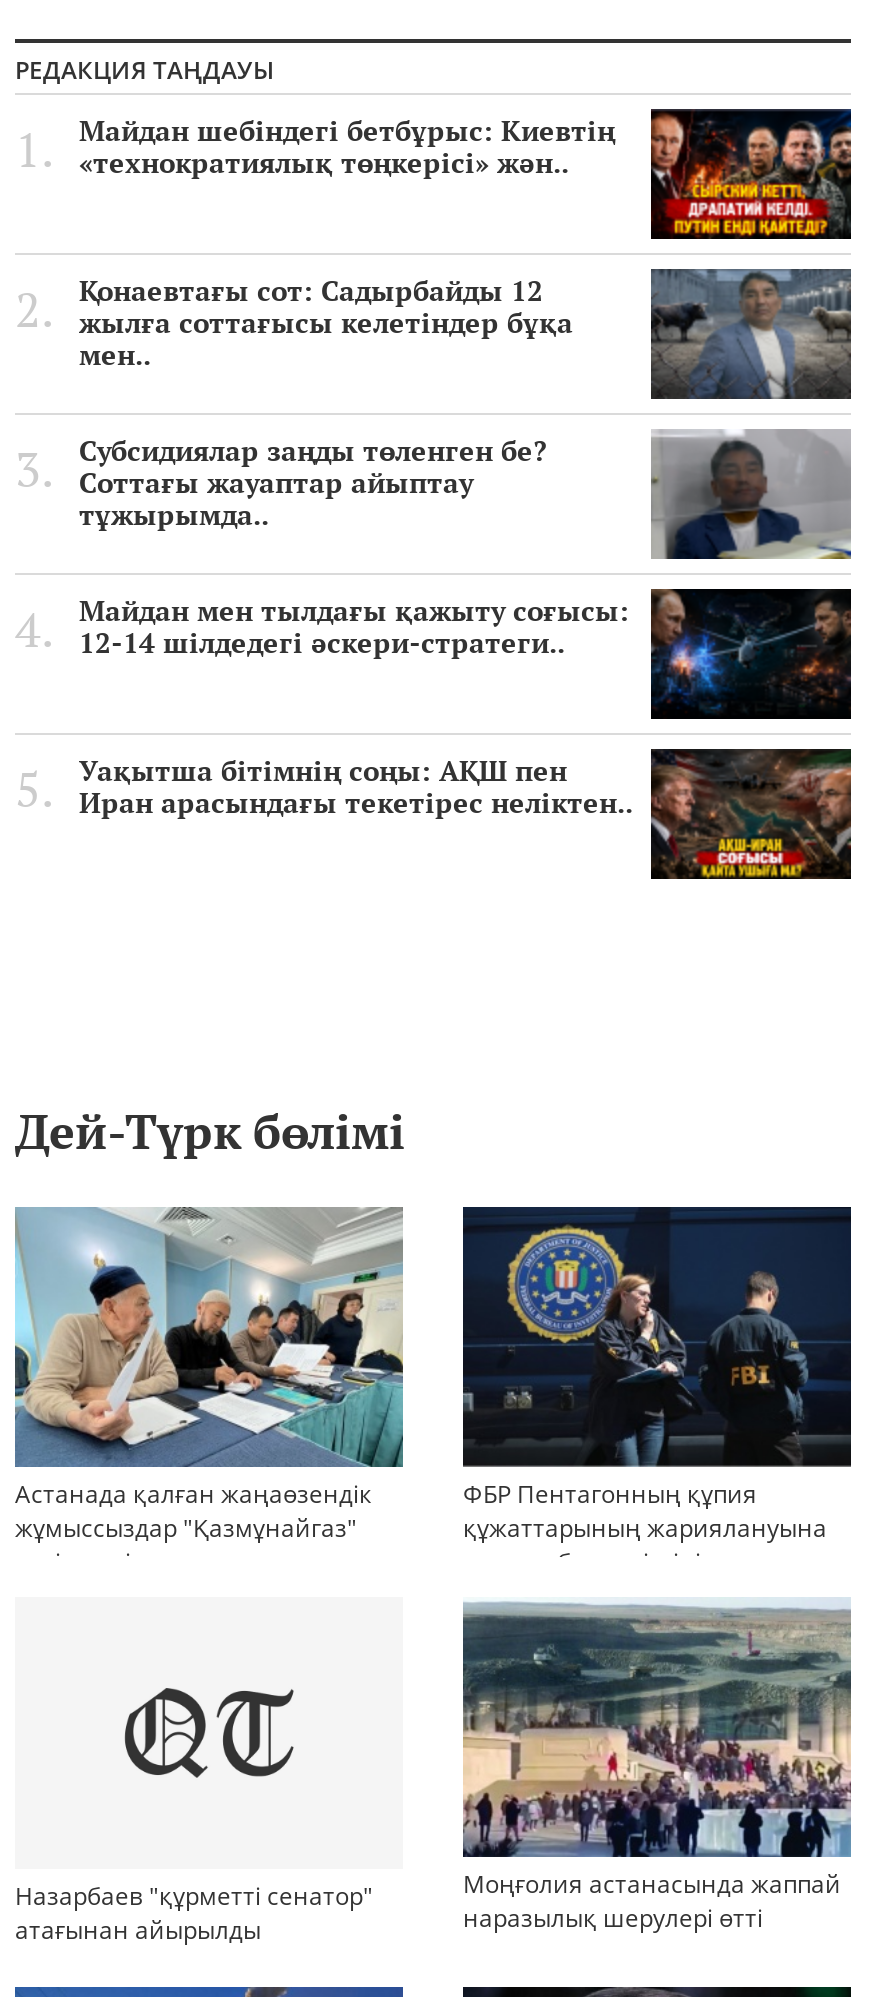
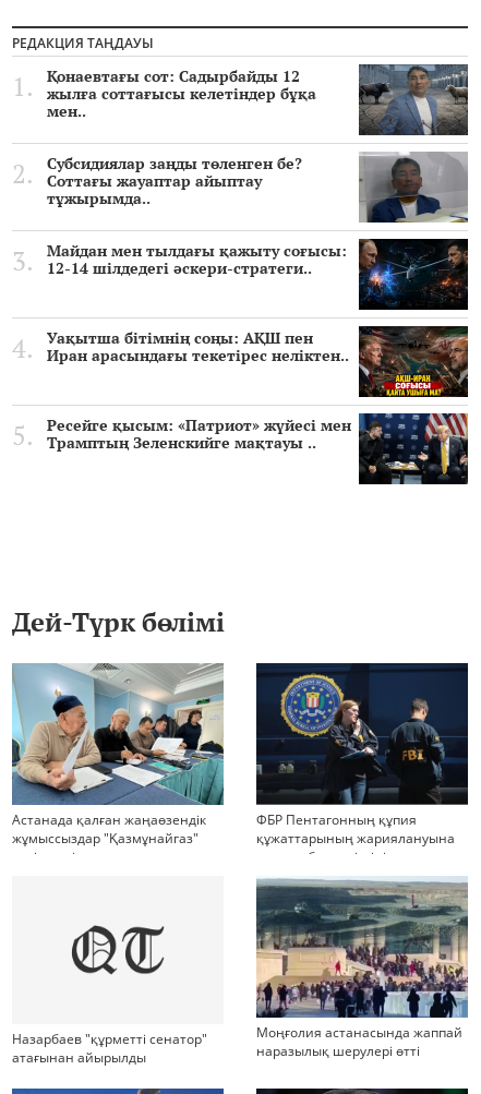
[79,109,853,239] [image] | Майдан шебіндегі бетбұрыс: Киевтің | «технократиялық төңкерісі» жән.. -> none
moved [79,267,855,821] -> [47,63,470,365]: [image] | Қонаевтағы сот: Садырбайды 12 | жылға соттағысы келетіндер бұқа | ... | Уақытша бітімнің соңы: АҚШ пен | Иран арасындағы текетірес неліктен..
none -> [47,412,469,485] [image] | Ресейге қысым: «Патриот» жүйесі мен | Трамптың Зеленскийге мақтауы ..

